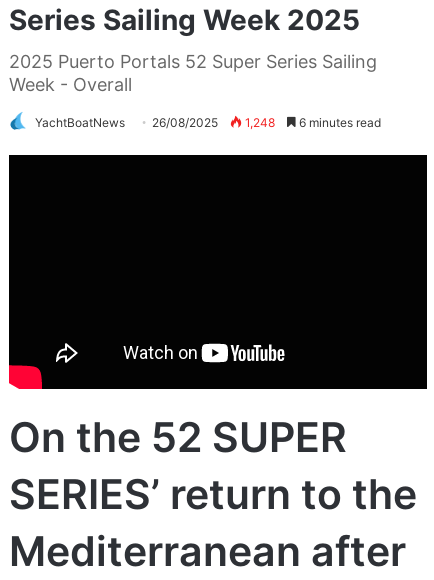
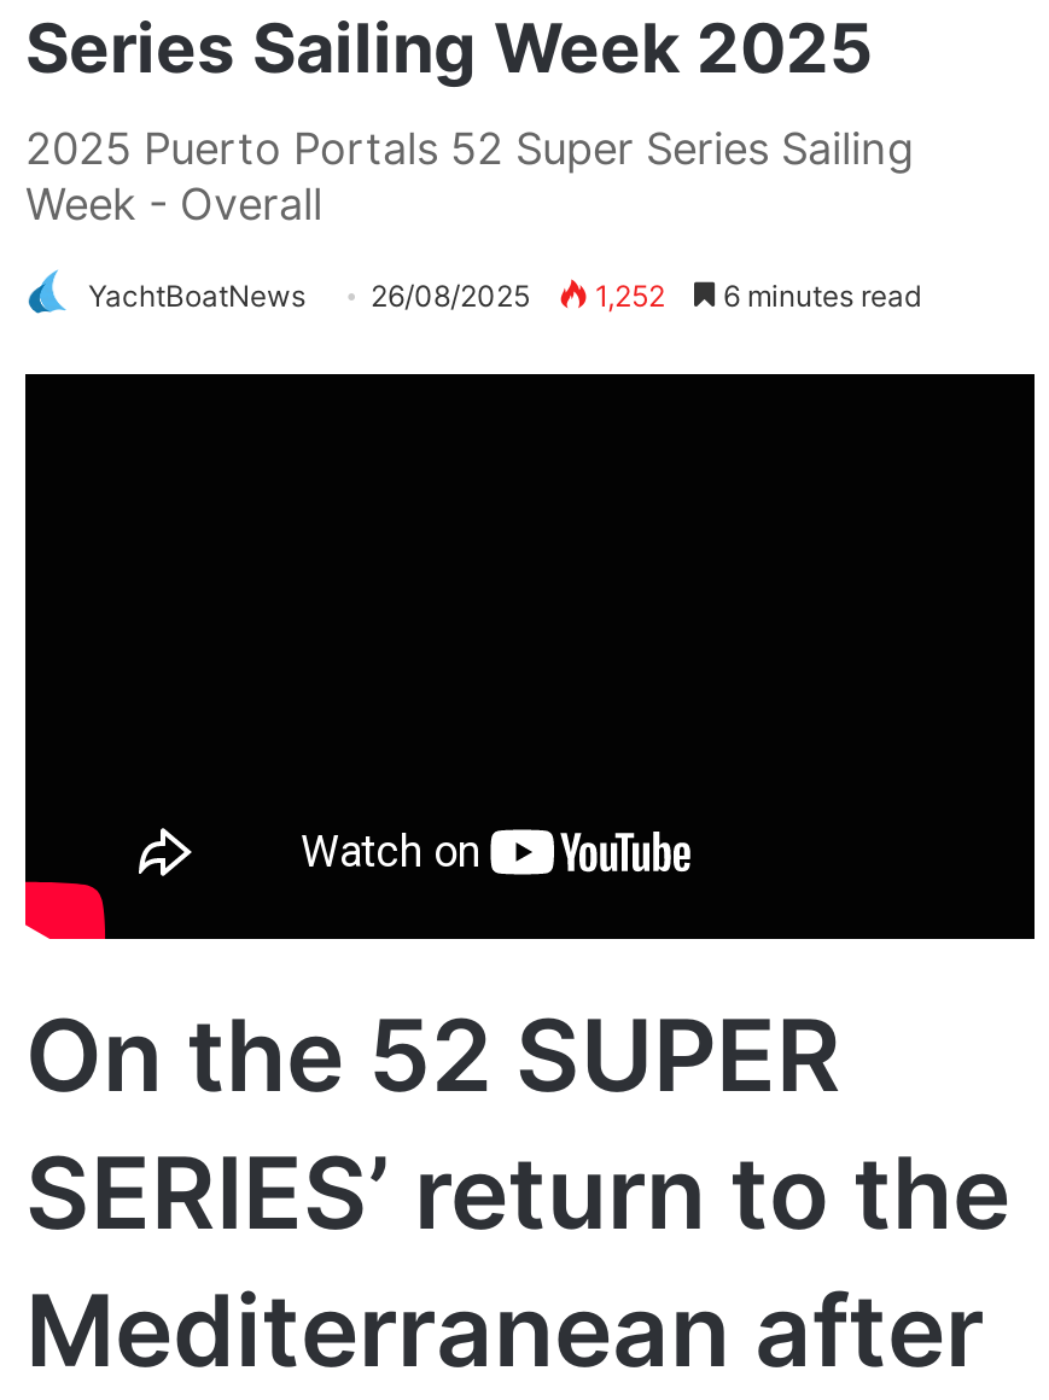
[35,115,381,130] YachtBoatNews 26/08/2025 1,248 6 minutes read -> [88,278,921,314] YachtBoatNews 26/08/2025 1,252 6 minutes read

